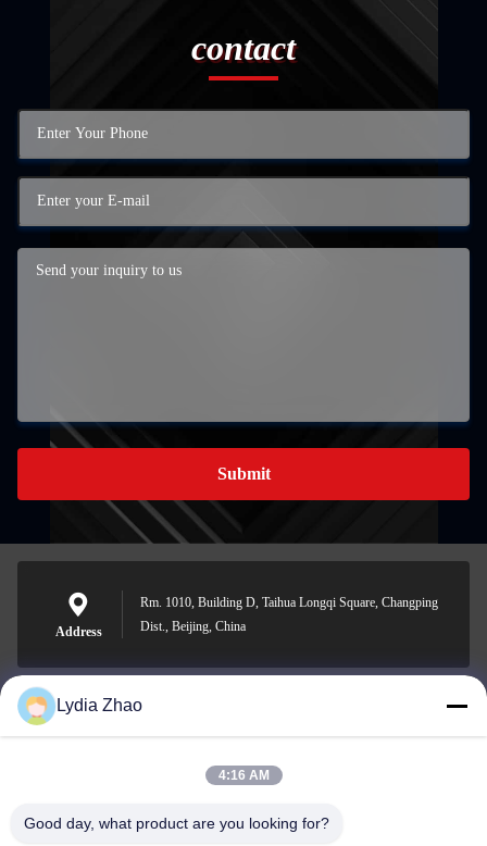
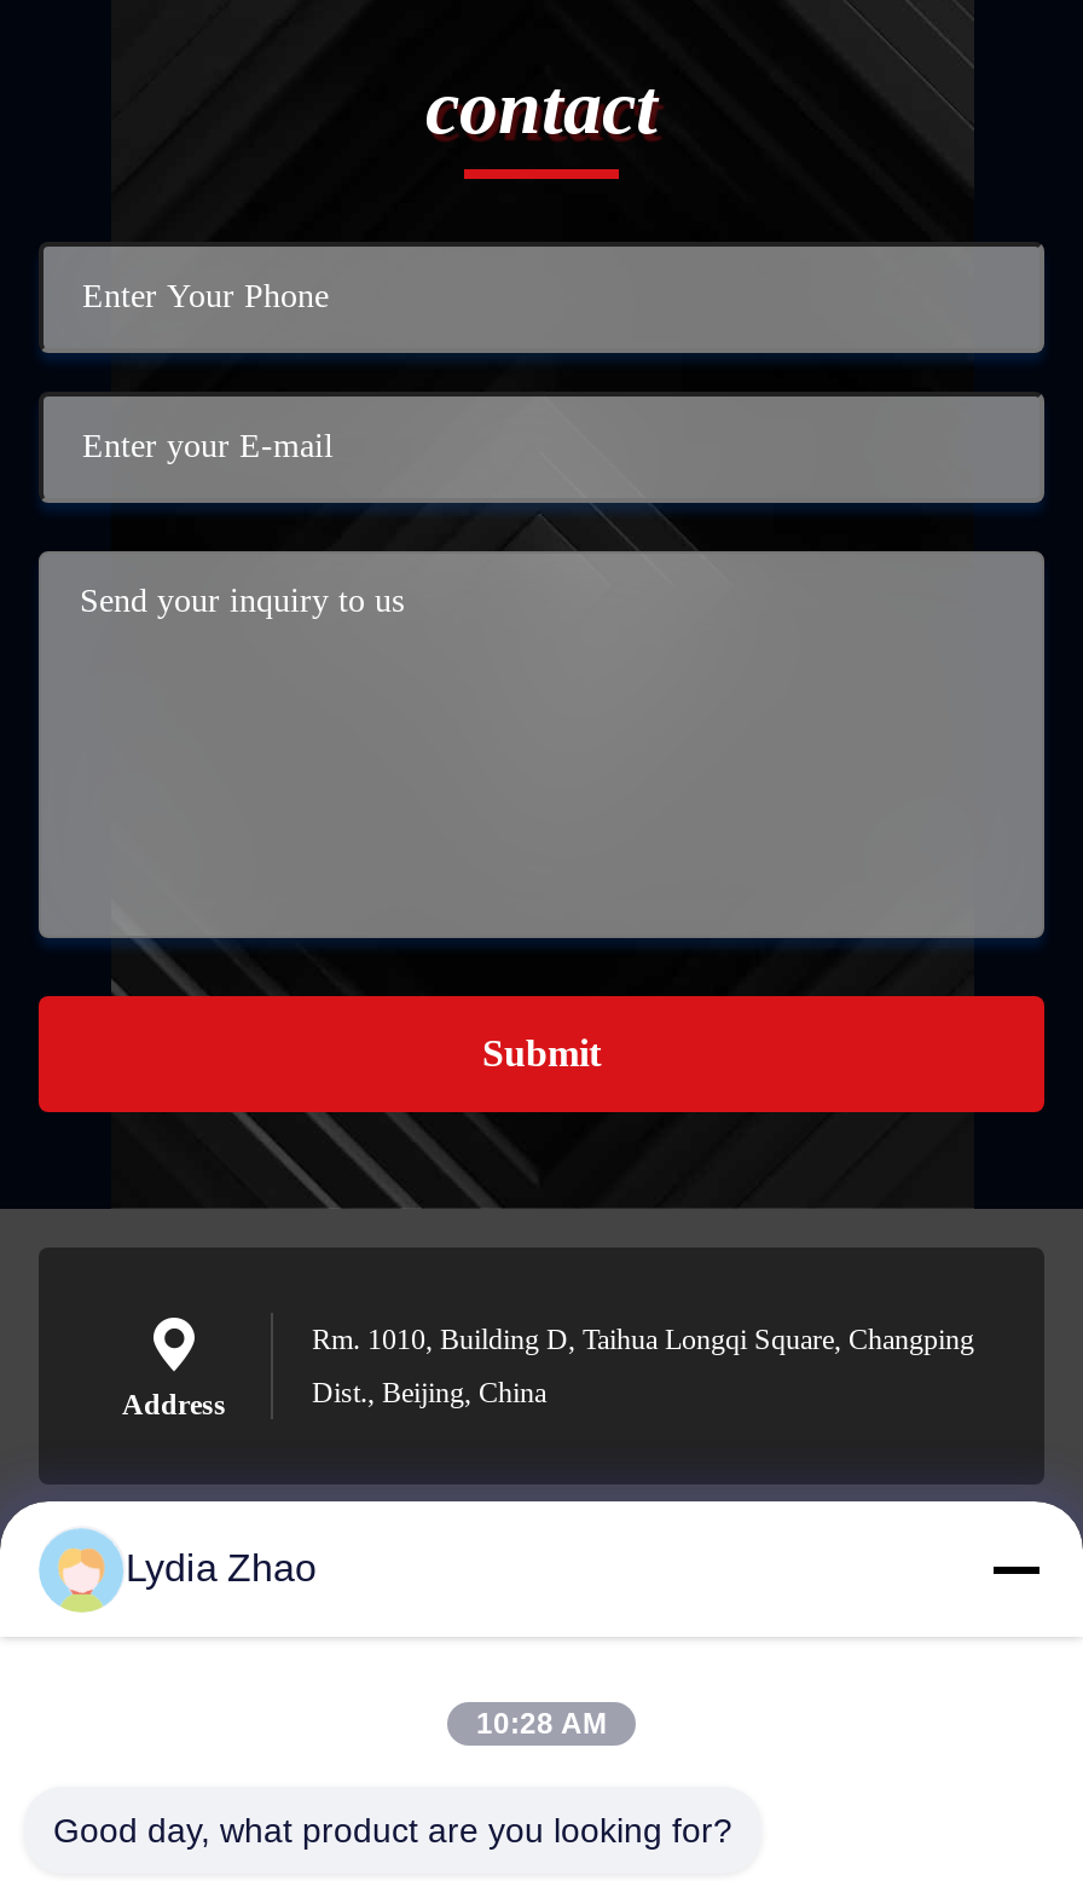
[218,768,269,783] 4:16 AM -> [476,1707,607,1741] 10:28 AM

